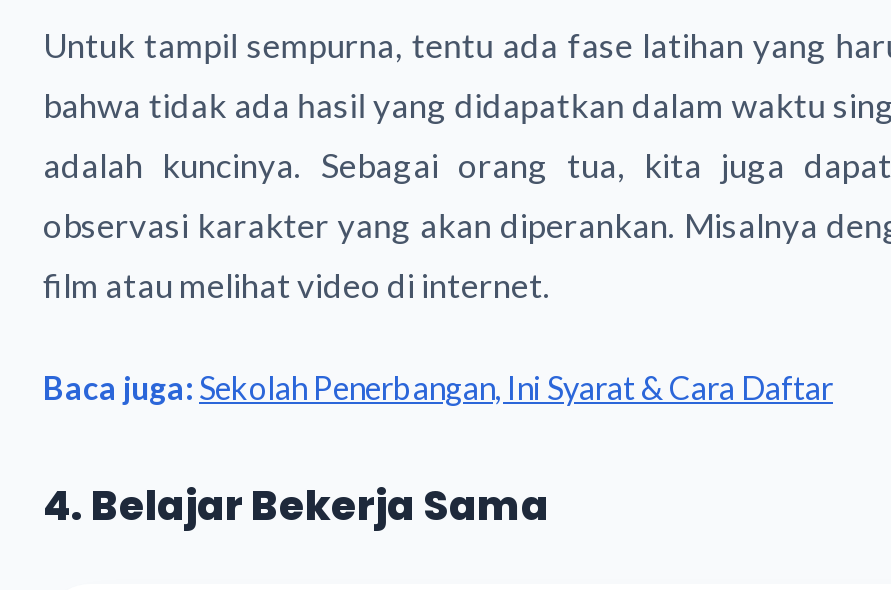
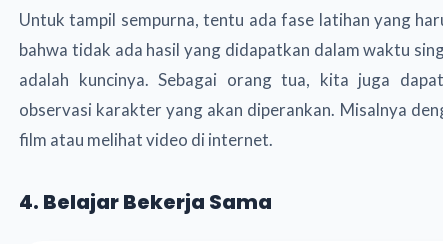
[43,368,833,406] Baca juga: Sekolah Penerbangan, Ini Syarat & Cara Daftar -> none

